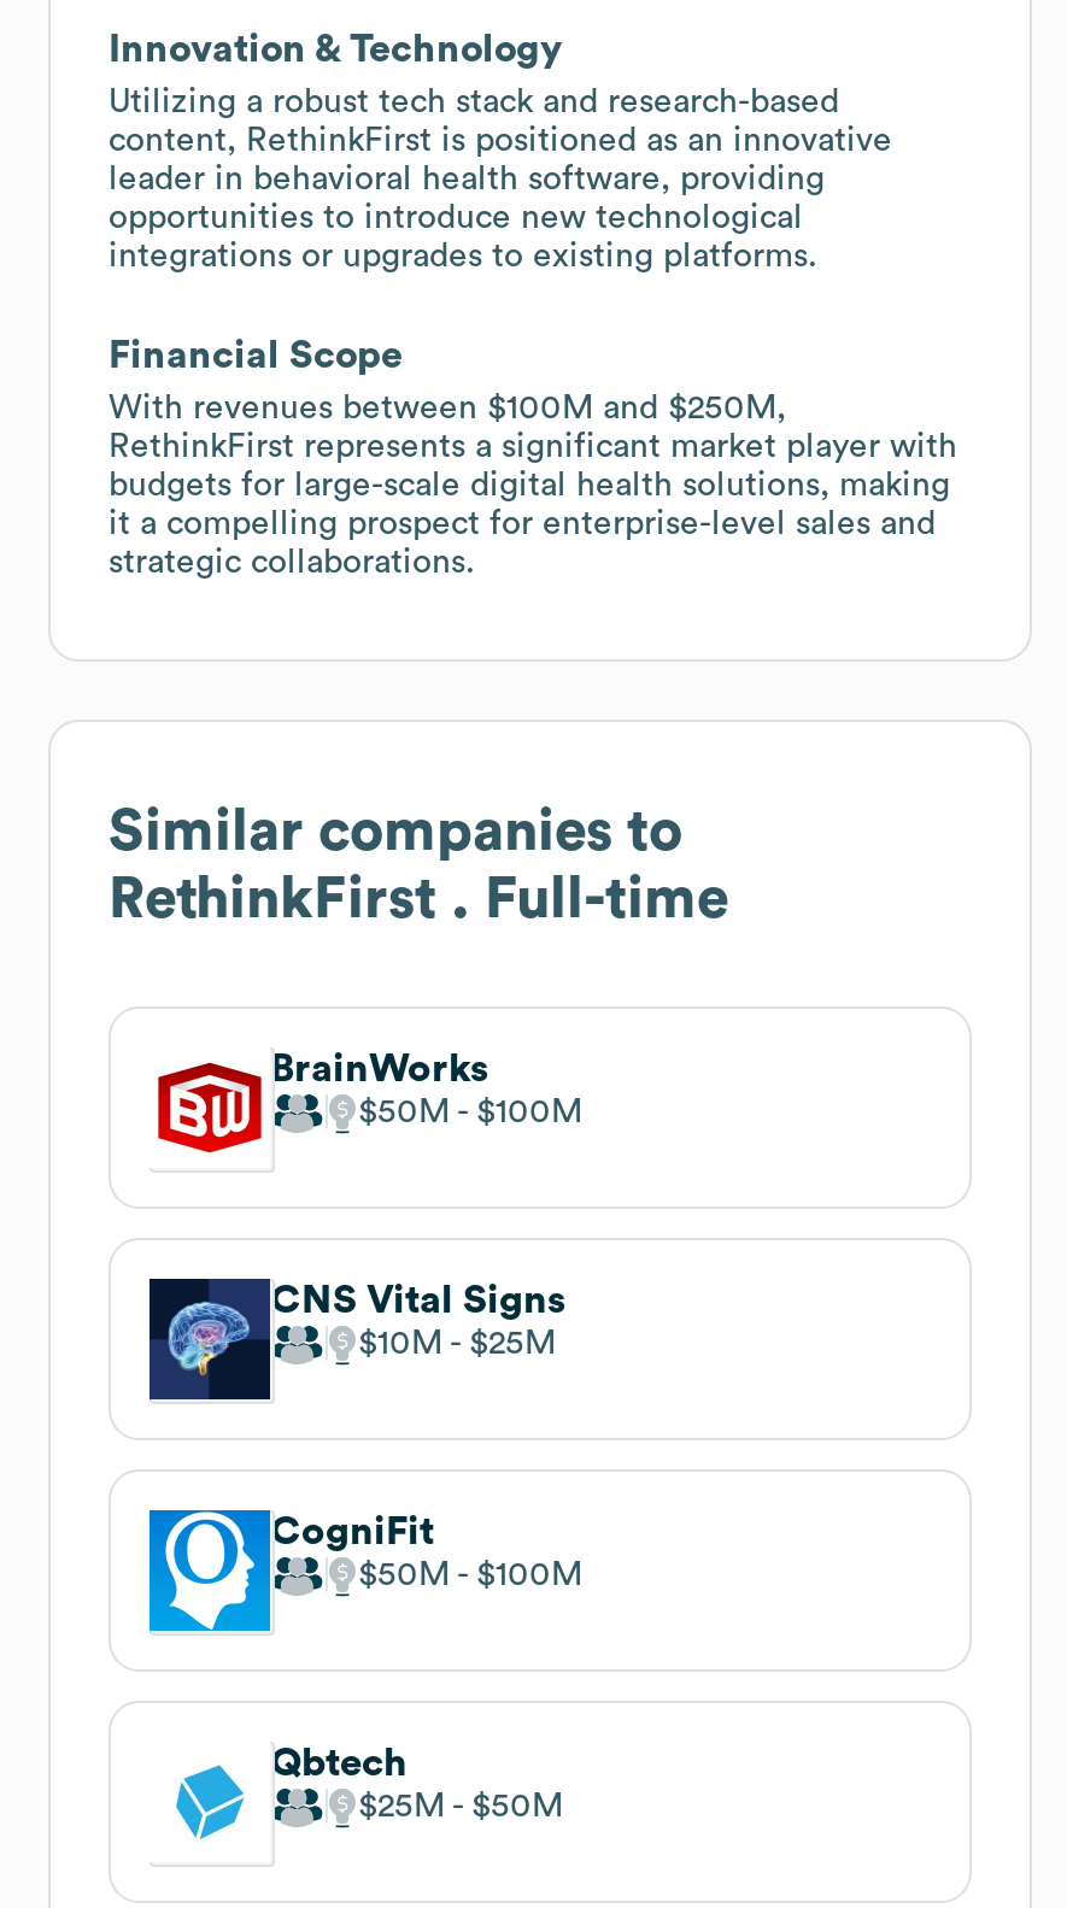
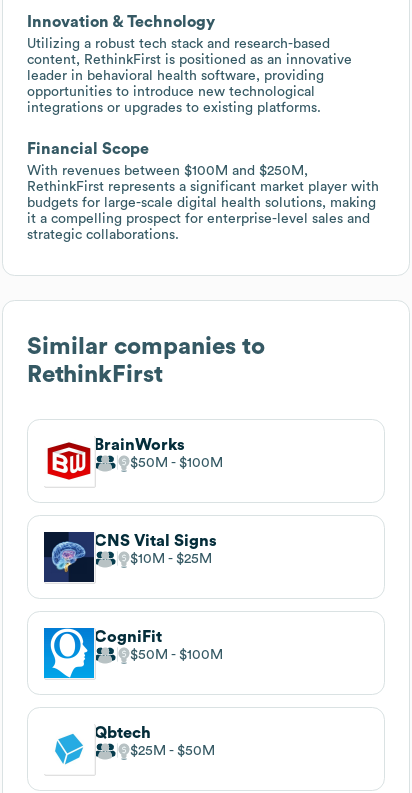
[109,871,728,929] RethinkFirst . Full-time -> [27,363,163,387] RethinkFirst

